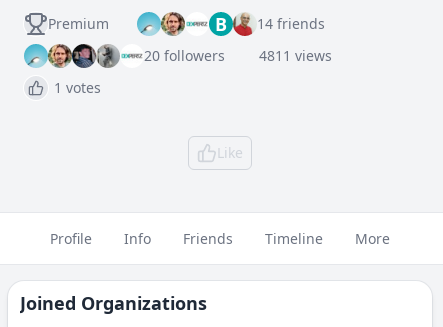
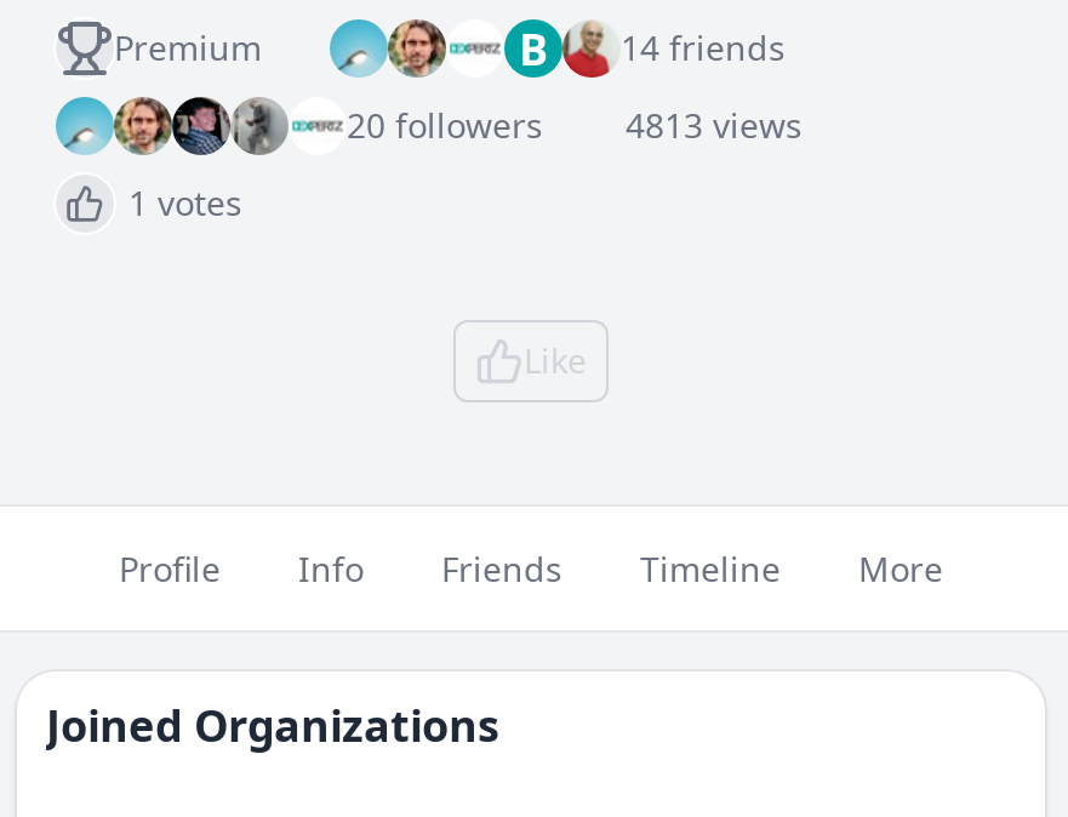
[144,46,332,65] 20 followers 4811 views -> [347,102,803,148] 20 followers 4813 views

